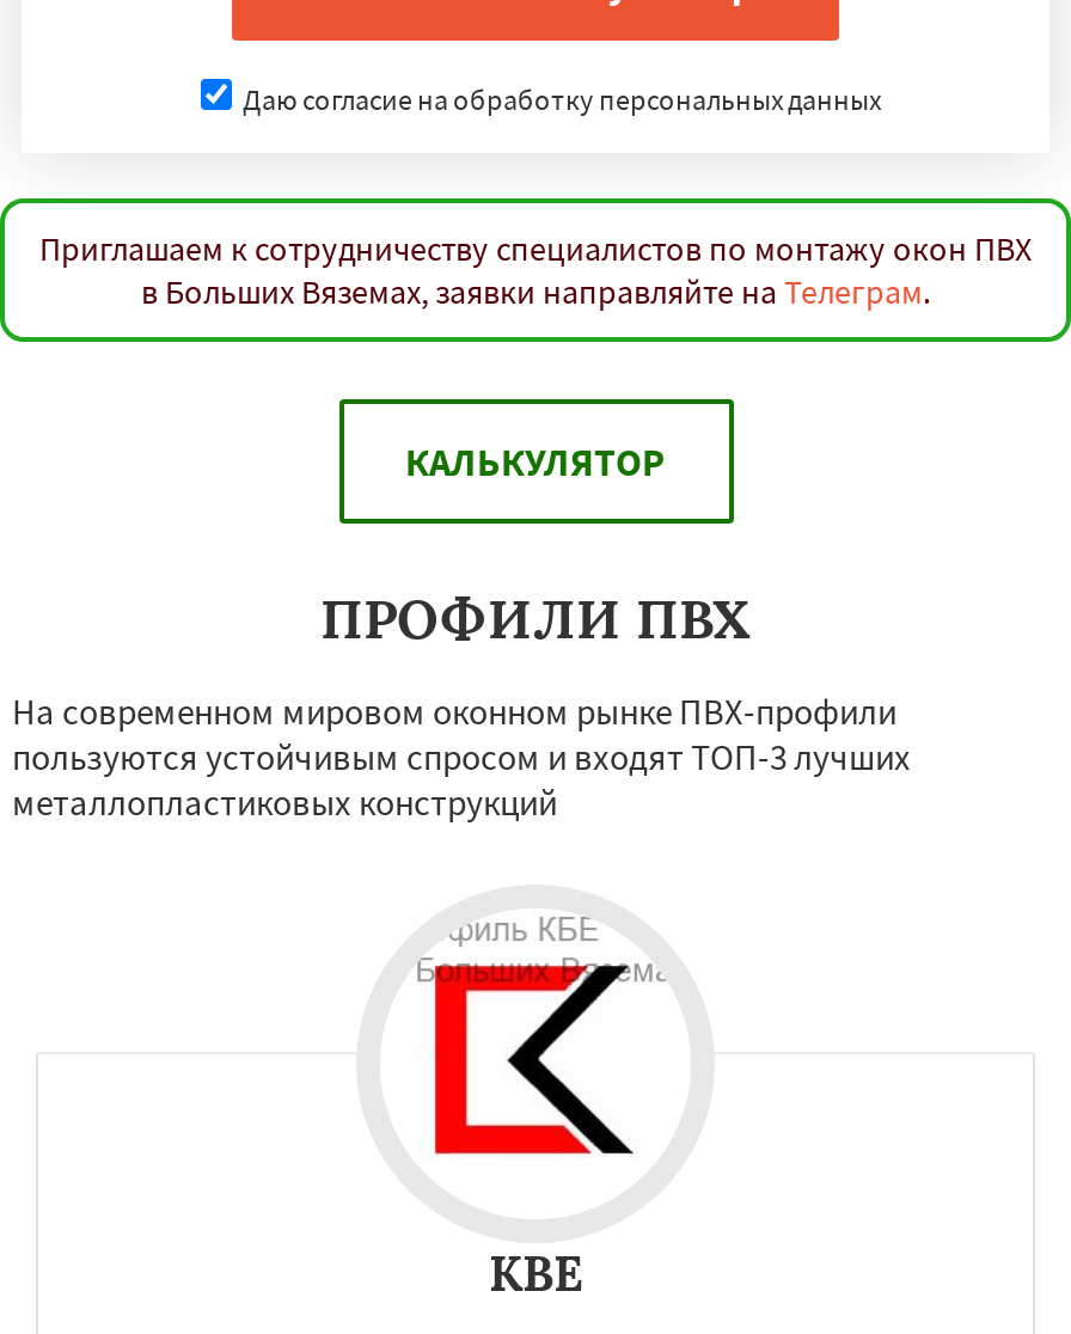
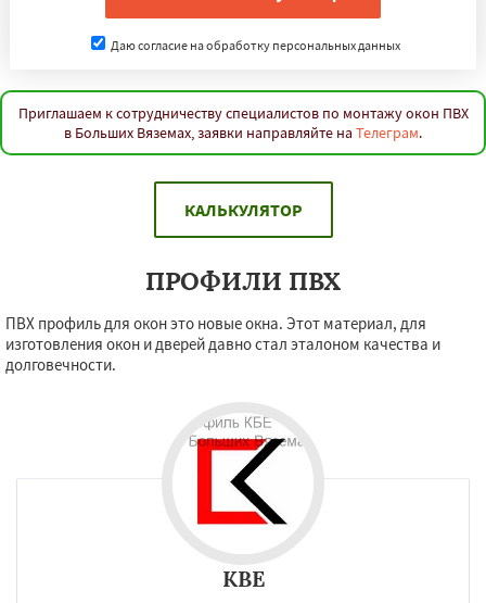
[12,689,911,825] На современном мировом оконном рынке ПВХ-профили | пользуются устойчивым спросом и входят ТОП-3 лучших | металлопластиковых конструкций -> [5,313,440,375] ПВХ профиль для окон это новые окна. Этот материал, для | изготовления окон и дверей давно стал эталоном качества и | долговечности.

